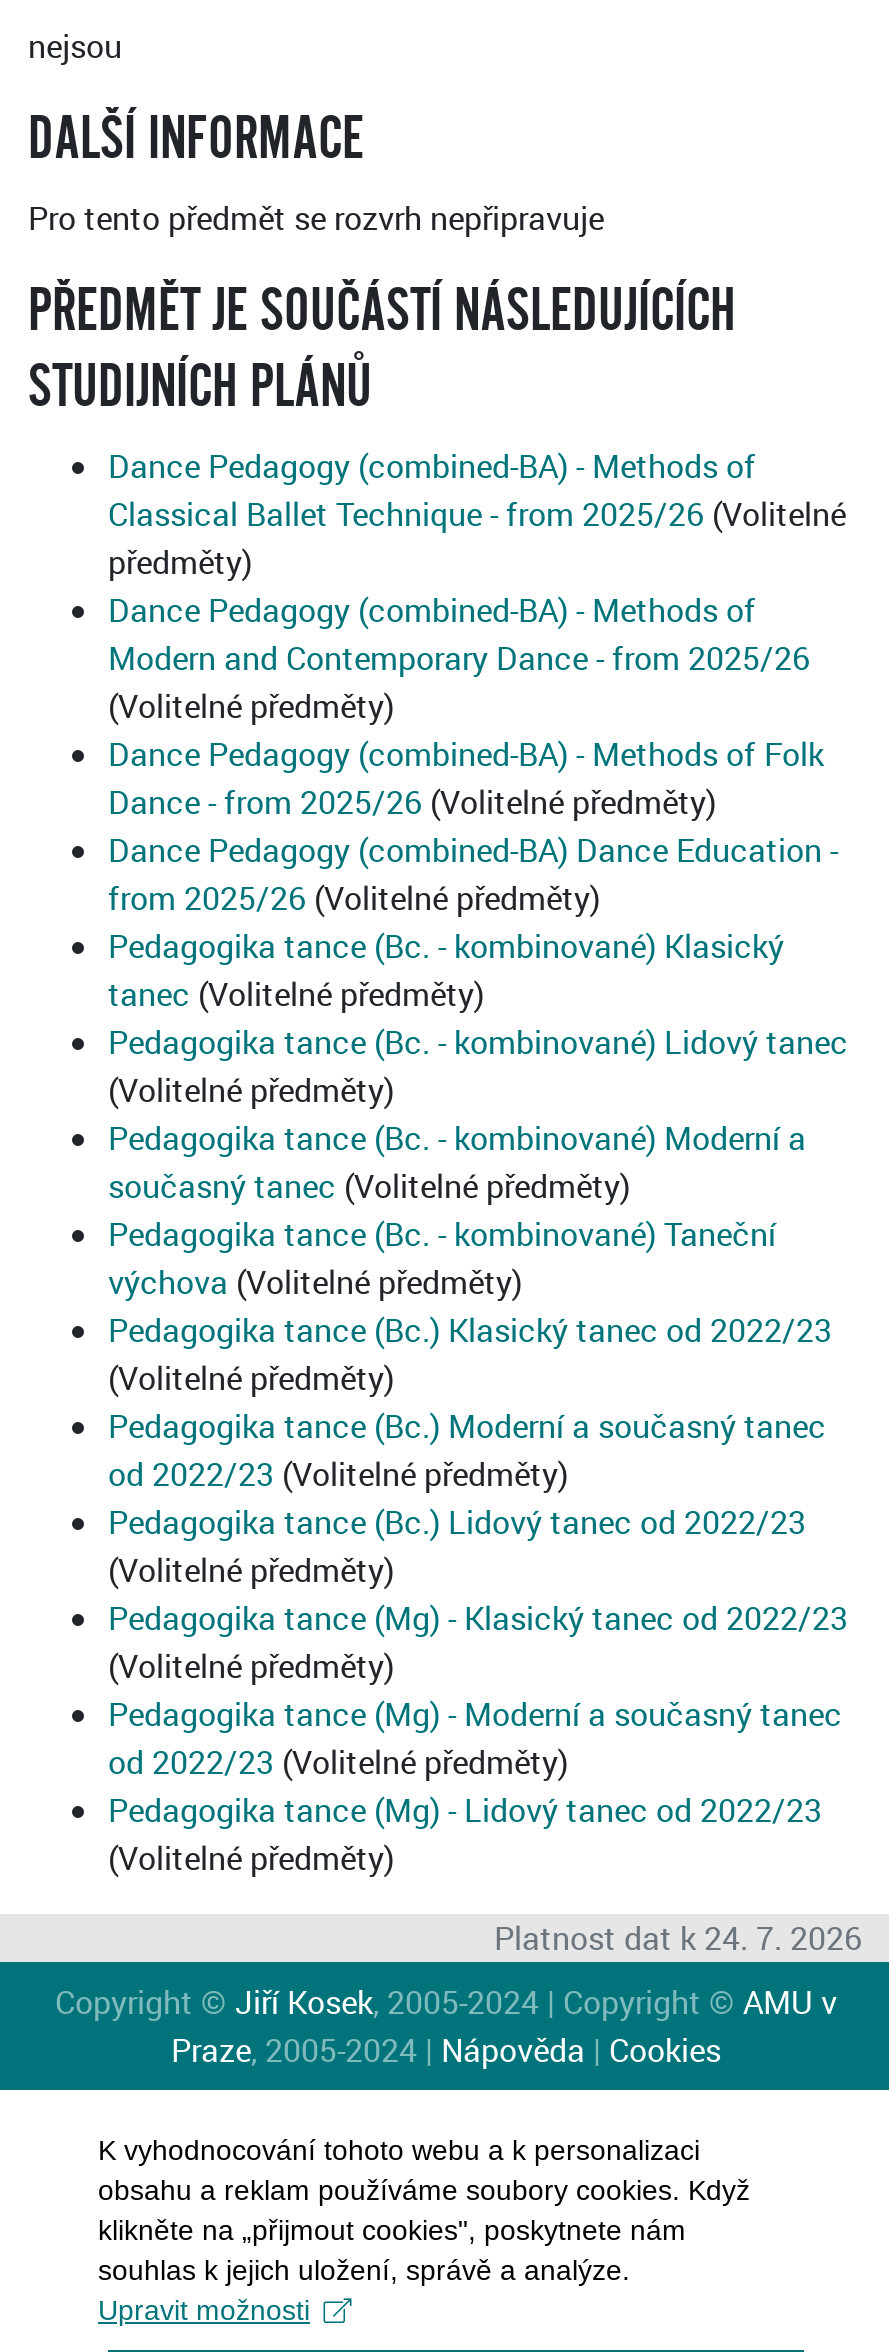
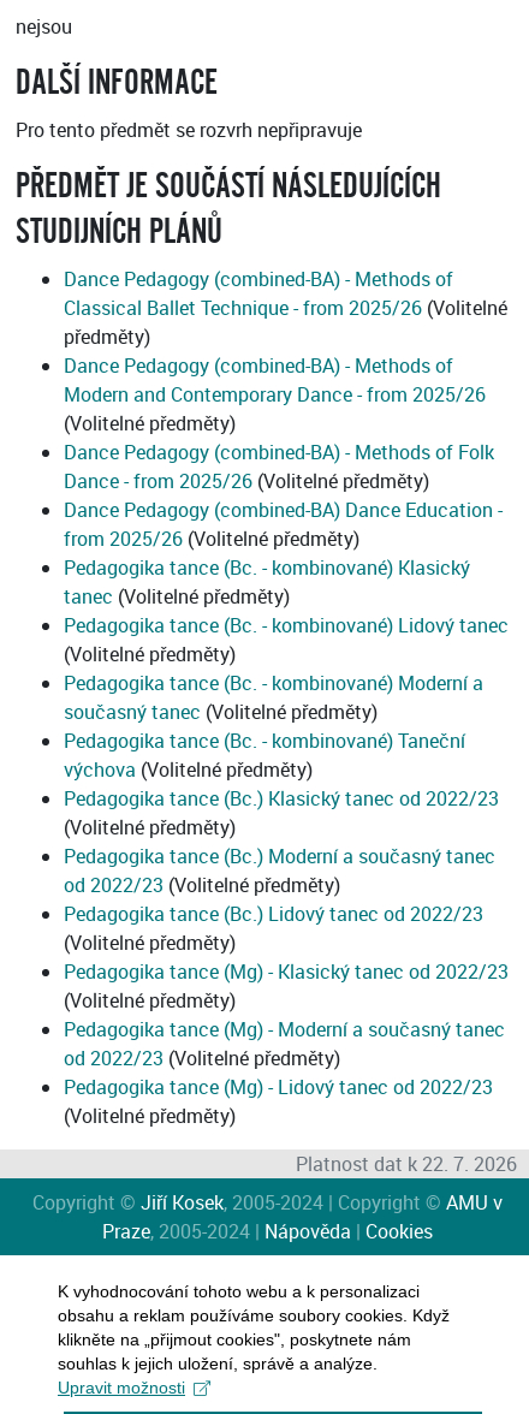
[494,1917,862,1961] Platnost dat k 24. 7. 2026 -> [296,1151,517,1177] Platnost dat k 22. 7. 2026

